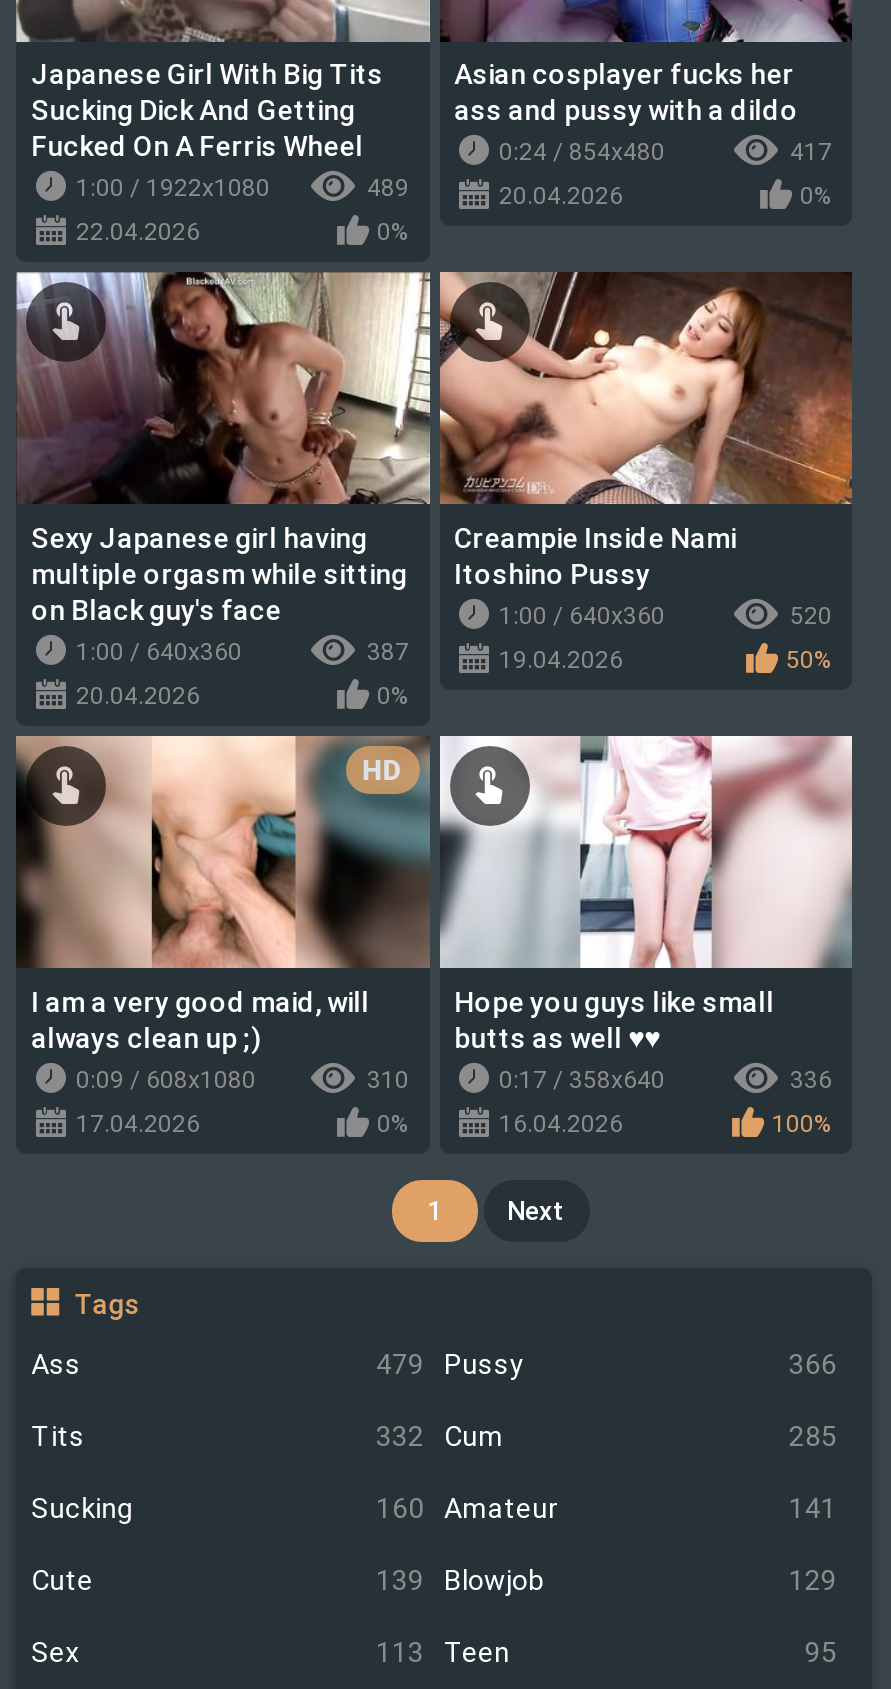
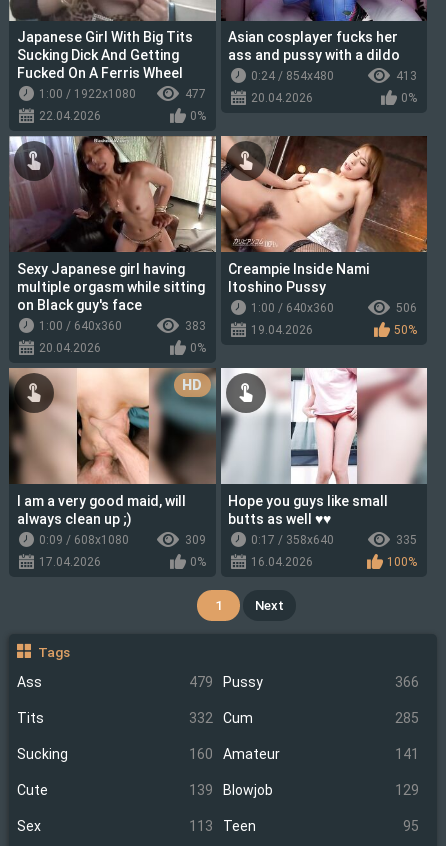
[790,139,832,167] 417 -> [396,69,417,83] 413
[367,175,409,203] 489 -> [184,87,205,101] 477
[790,602,832,630] 520 -> [396,301,417,315] 506
[367,638,409,666] 387 -> [184,319,205,333] 383
[367,1066,409,1094] 310 -> [184,533,205,547] 309
[790,1066,832,1094] 336 -> [396,533,417,547] 335

